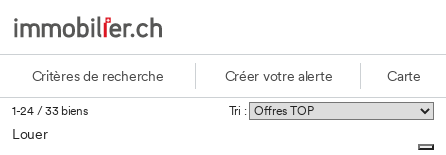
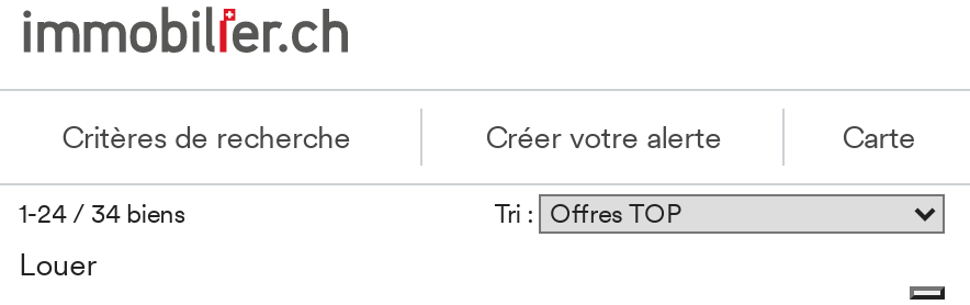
[12,104,87,118] 1-24 / 33 biens -> [19,199,184,229] 1-24 / 34 biens

